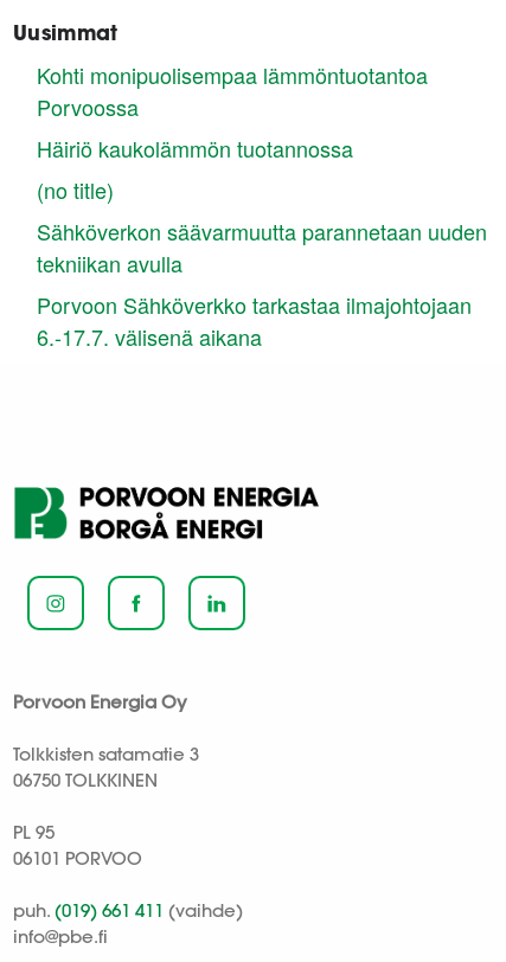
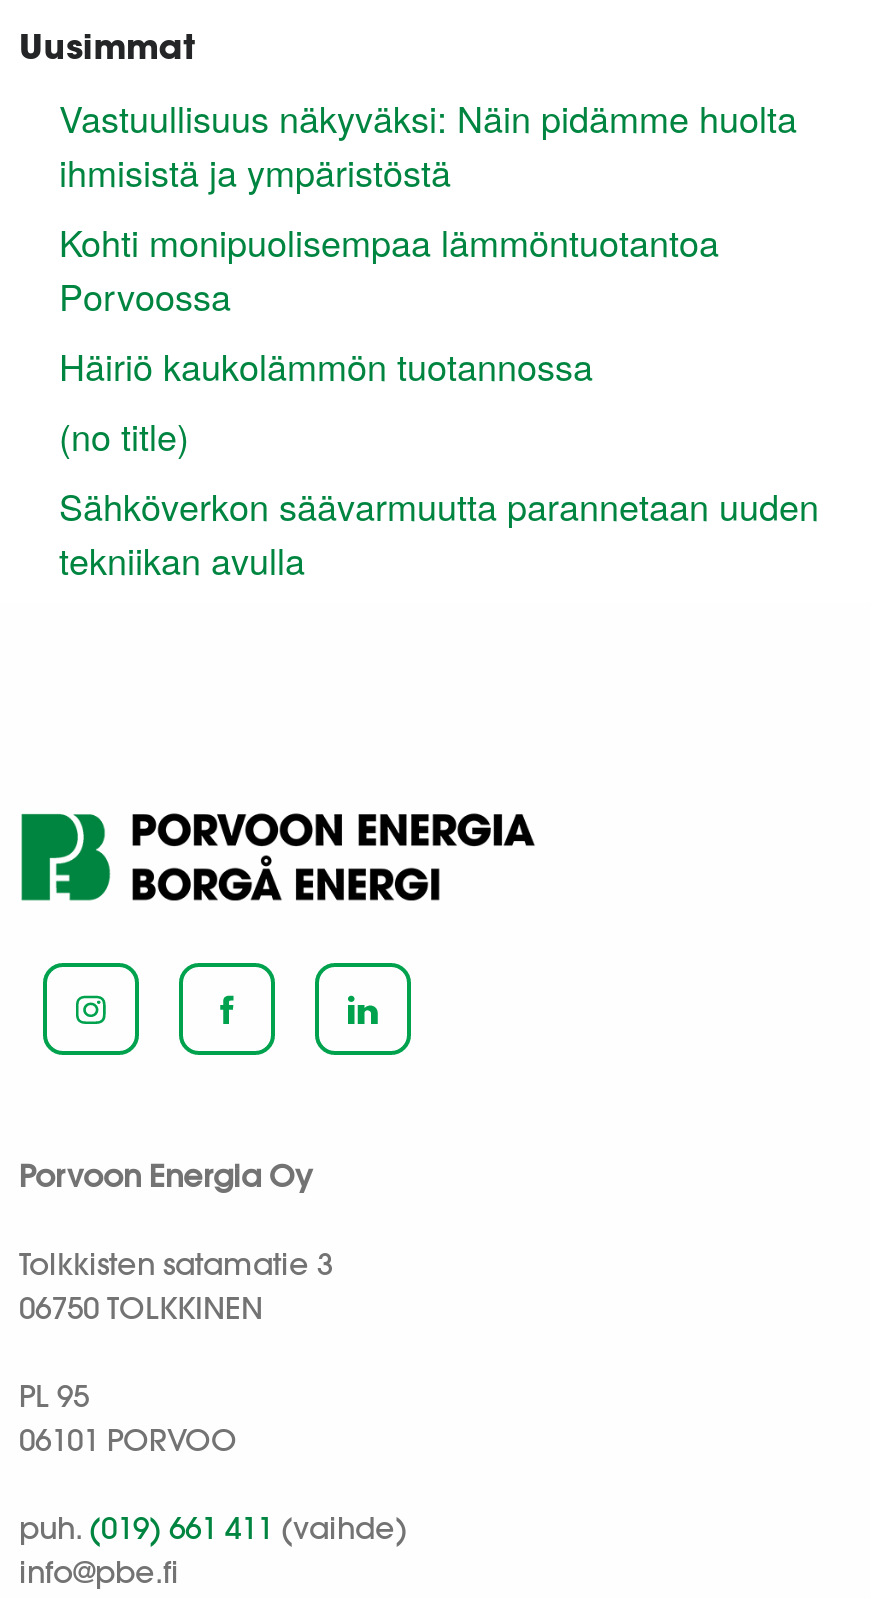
none -> [59,91,797,197] Vastuullisuus näkyväksi: Näin pidämme huolta | ihmisistä ja ympäristöstä
moved [37,59,487,278] -> [59,215,819,585]: Kohti monipuolisempaa lämmöntuotantoa | Porvoossa | Häiriö kaukolämmön tuotannossa | (no title) | Sähköverkon säävarmuutta parannetaan uuden | tekniikan avulla
[37,289,472,352] Porvoon Sähköverkko tarkastaa ilmajohtojaan | 6.-17.7. välisenä aikana -> none

